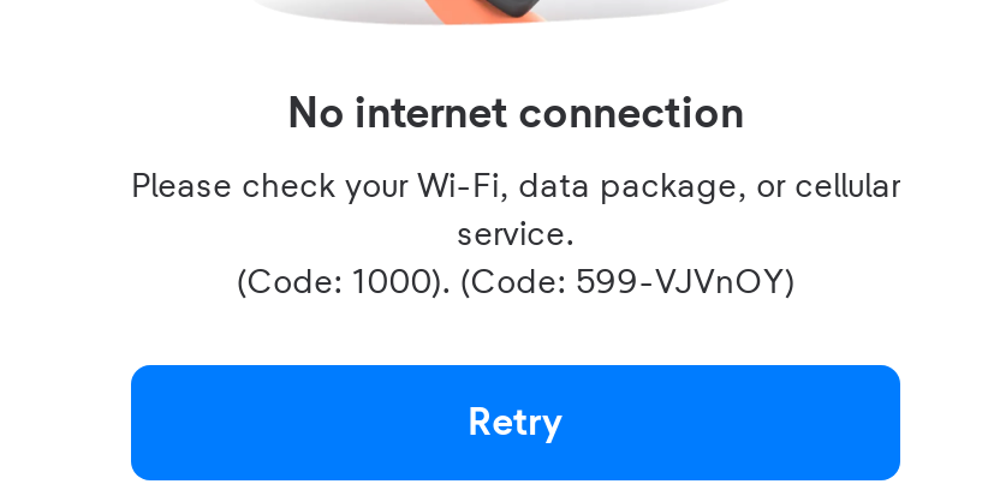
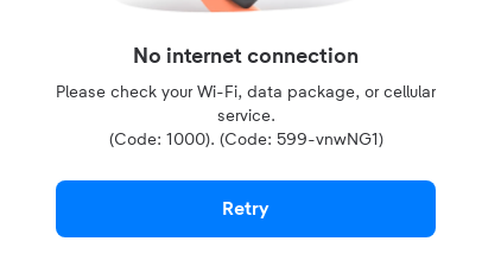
[237,262,794,305] (Code: 1000). (Code: 599-VJVnOY) -> [109,129,383,151] (Code: 1000). (Code: 599-vnwNG1)

